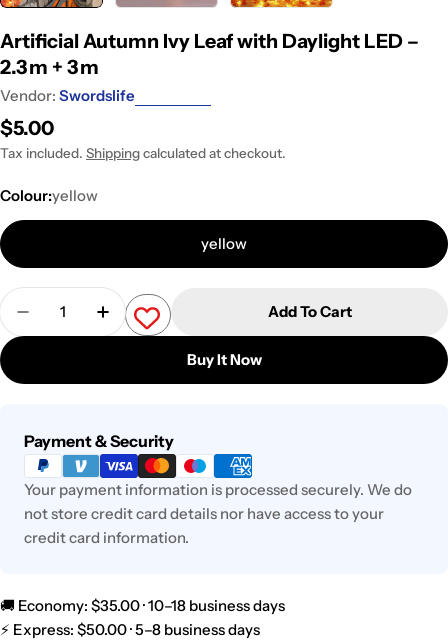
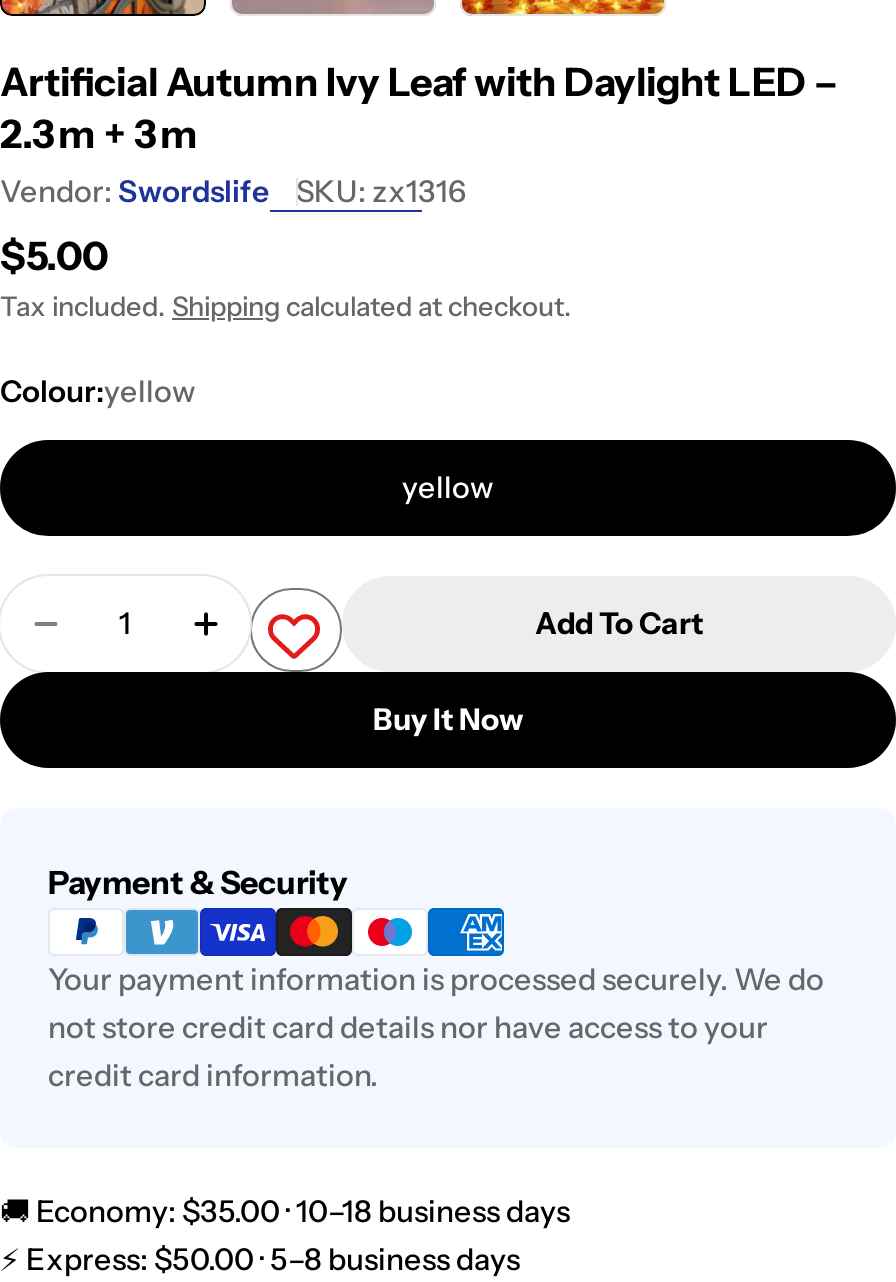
none -> [296,172,466,210] SKU: zx1316

